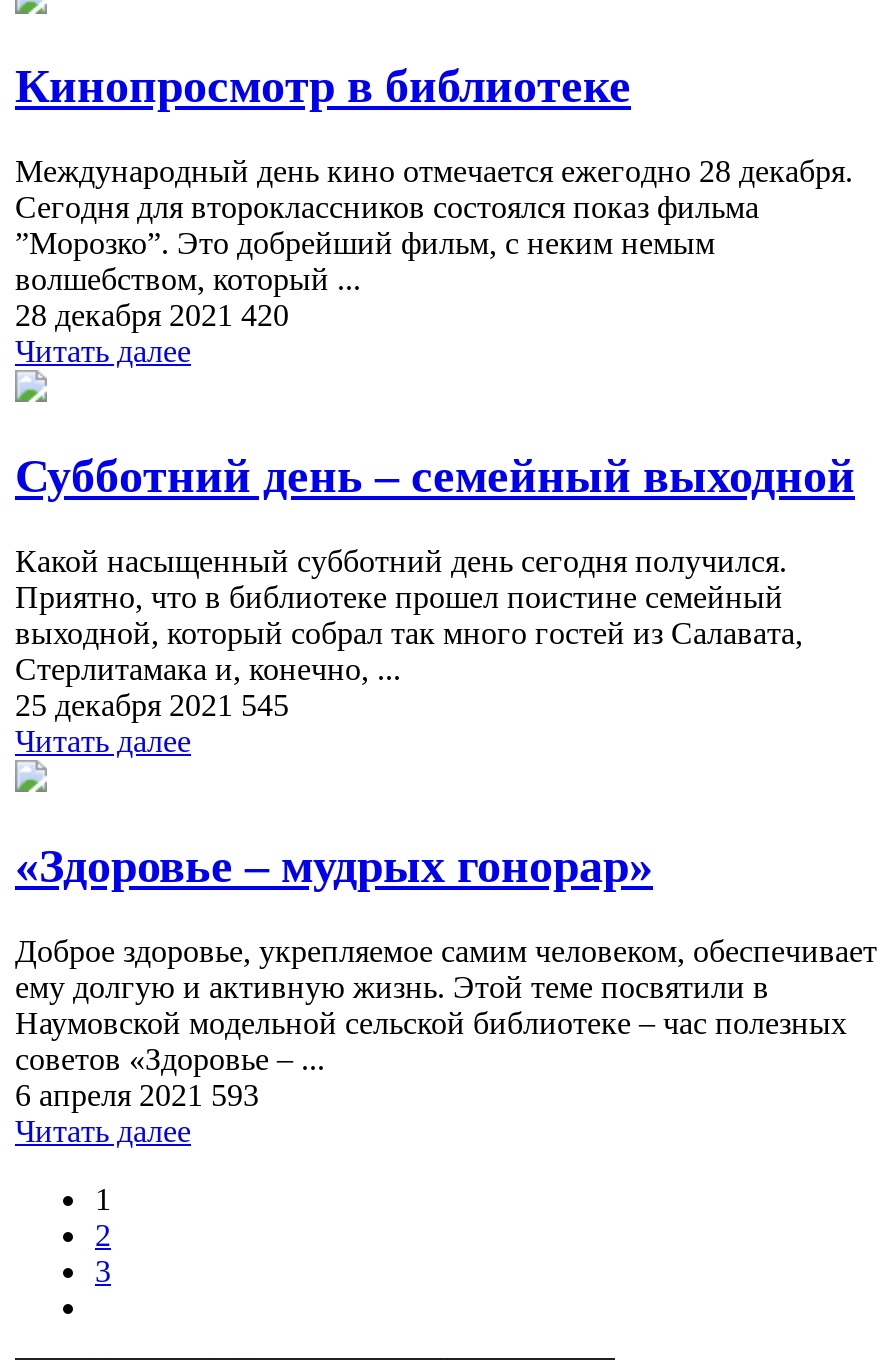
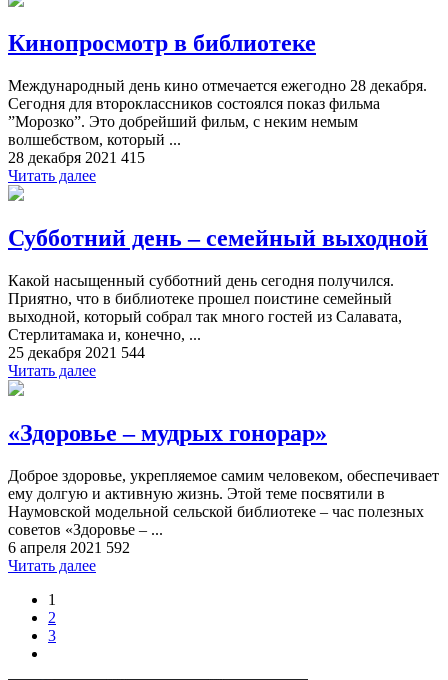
[15,299,289,333] 28 декабря 2021 420 -> [8,149,145,166] 28 декабря 2021 415
[15,688,289,722] 25 декабря 2021 545 -> [8,344,145,361] 25 декабря 2021 544
[15,1078,259,1112] 6 апреля 2021 593 -> [8,539,130,556] 6 апреля 2021 592

